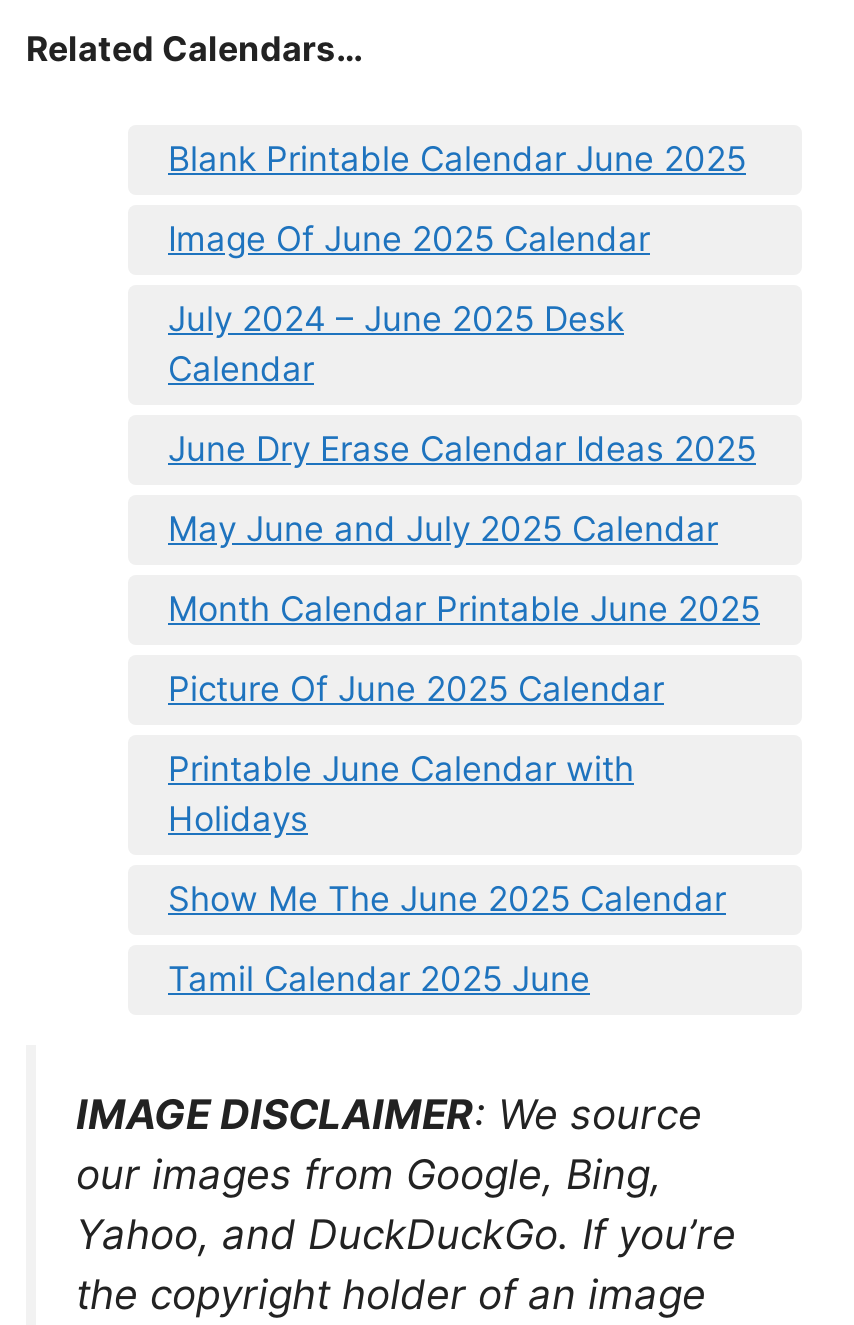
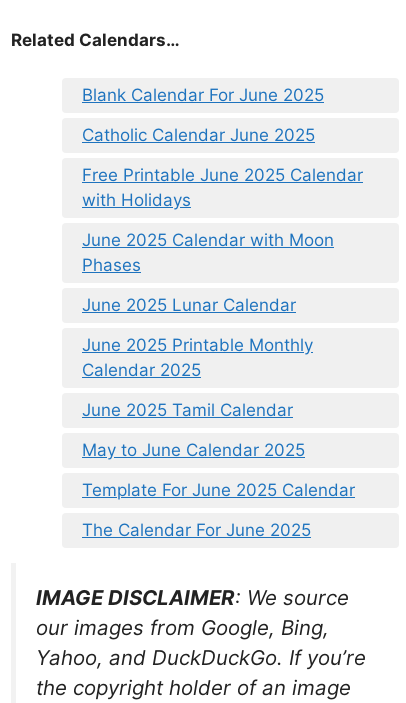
[168,139,746,179] Blank Printable Calendar June 2025 -> [82,85,324,105] Blank Calendar For June 2025
[168,219,650,259] Image Of June 2025 Calendar -> [82,125,315,145] Catholic Calendar June 2025
[168,299,624,389] July 2024 – June 2025 Desk | Calendar -> [82,165,363,210] Free Printable June 2025 Calendar | with Holidays
[168,429,756,469] June Dry Erase Calendar Ideas 2025 -> [82,230,334,275] June 2025 Calendar with Moon | Phases
[168,509,718,549] May June and July 2025 Calendar -> [82,295,296,315] June 2025 Lunar Calendar
[168,589,760,629] Month Calendar Printable June 2025 -> [82,335,313,380] June 2025 Printable Monthly | Calendar 2025
[168,669,664,709] Picture Of June 2025 Calendar -> [82,400,293,420] June 2025 Tamil Calendar
[168,749,634,839] Printable June Calendar with | Holidays -> [82,440,305,460] May to June Calendar 2025
[168,879,726,919] Show Me The June 2025 Calendar -> [82,480,355,500] Template For June 2025 Calendar
[168,959,590,999] Tamil Calendar 2025 June -> [82,520,311,540] The Calendar For June 2025

